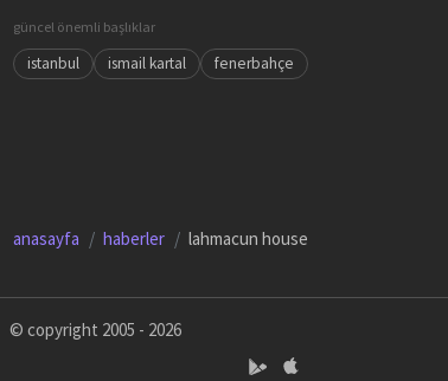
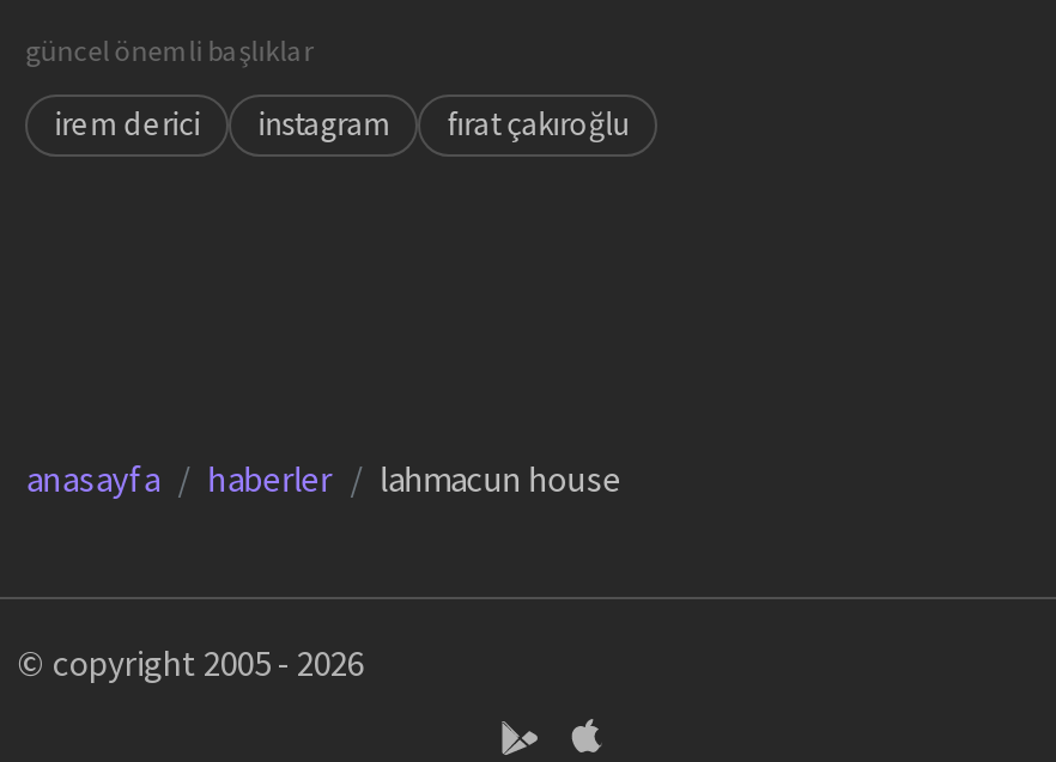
[27,54,294,74] istanbul | ismail kartal | fenerbahçe -> [54,105,629,145] irem derici | instagram | fırat çakıroğlu

